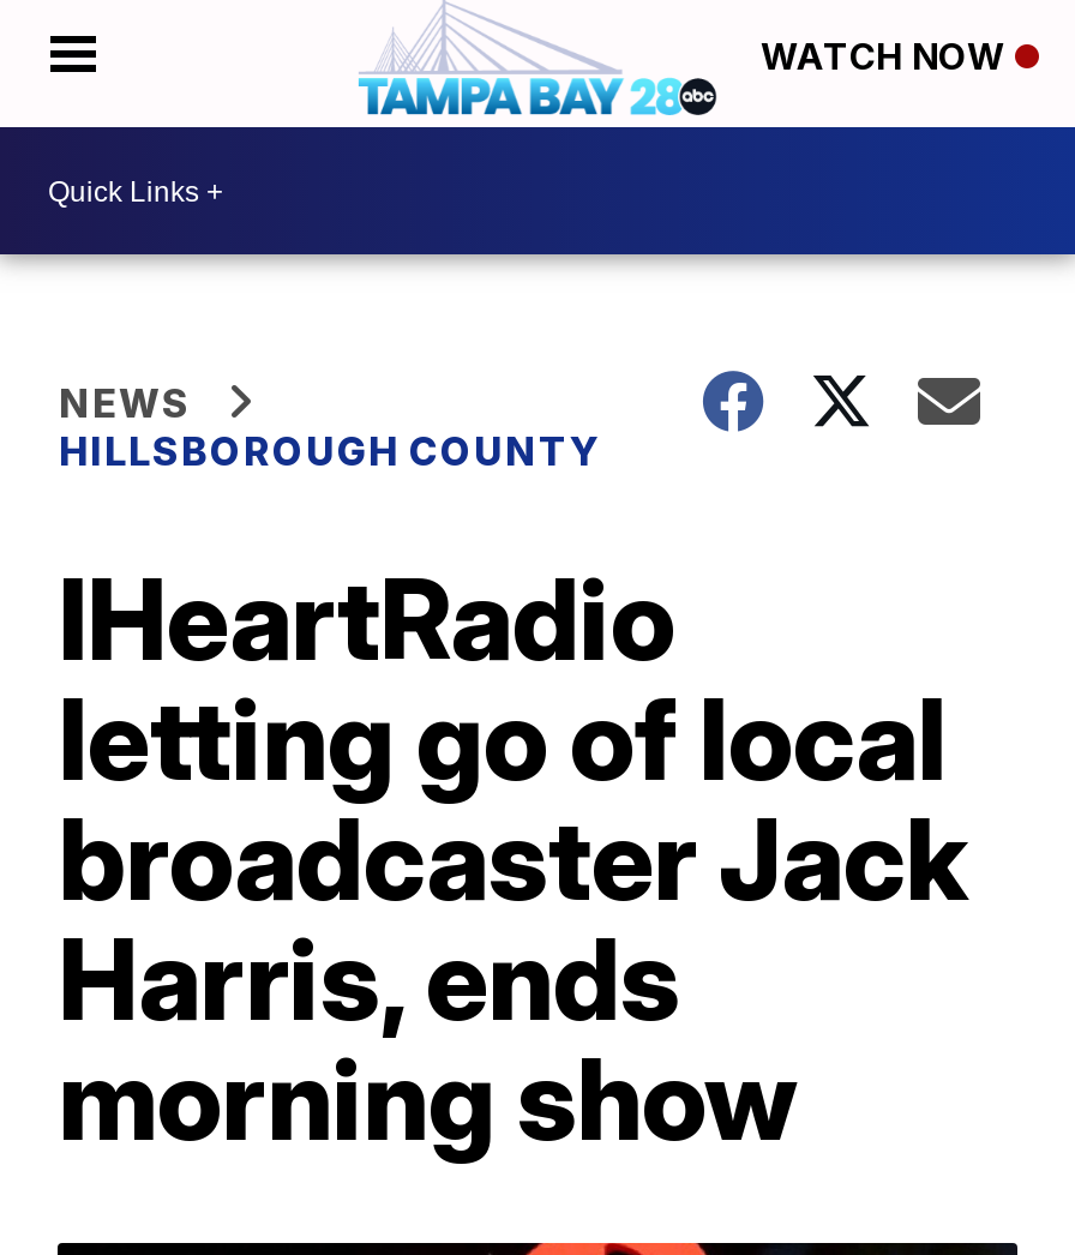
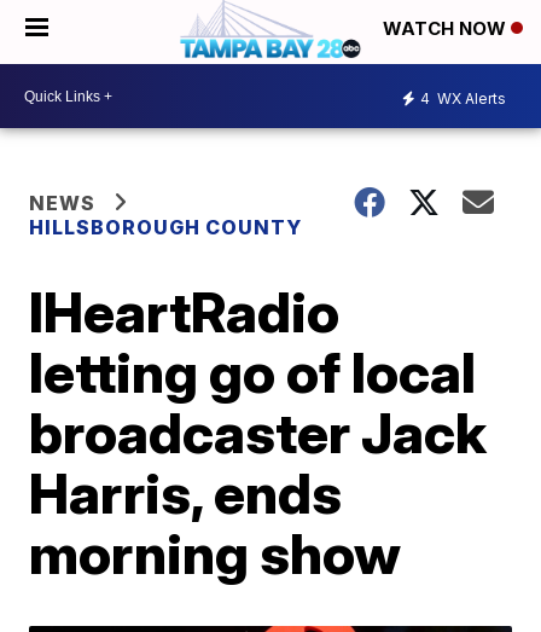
none -> [420,89,506,107] 4 WX Alerts

